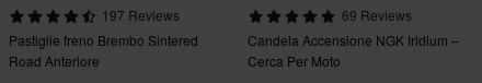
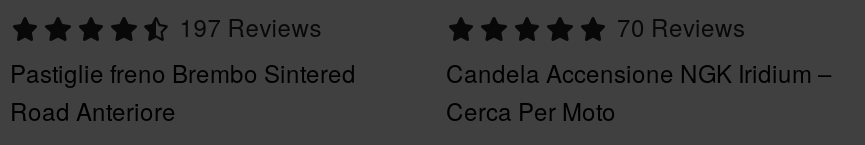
[341,5,411,24] 69 Reviews -> [617,9,745,43] 70 Reviews

